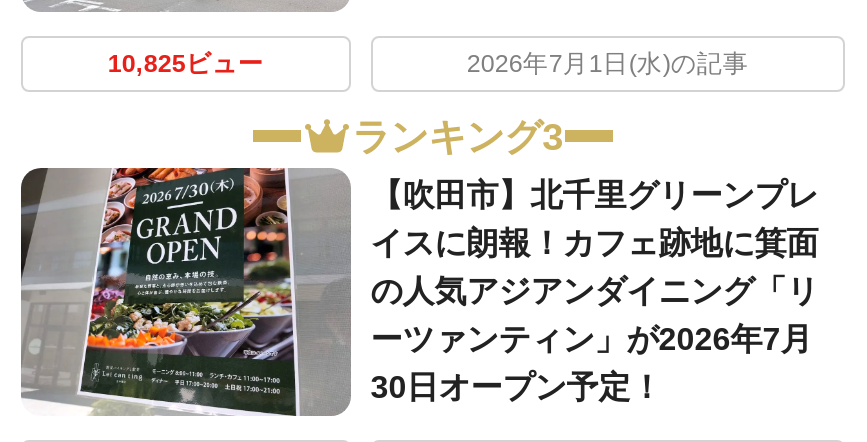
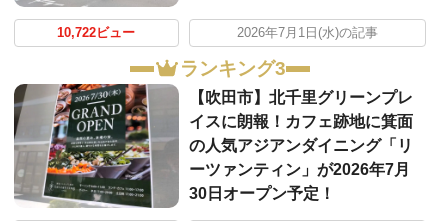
[108,51,264,79] 10,825ビュー -> [57,26,135,40] 10,722ビュー

